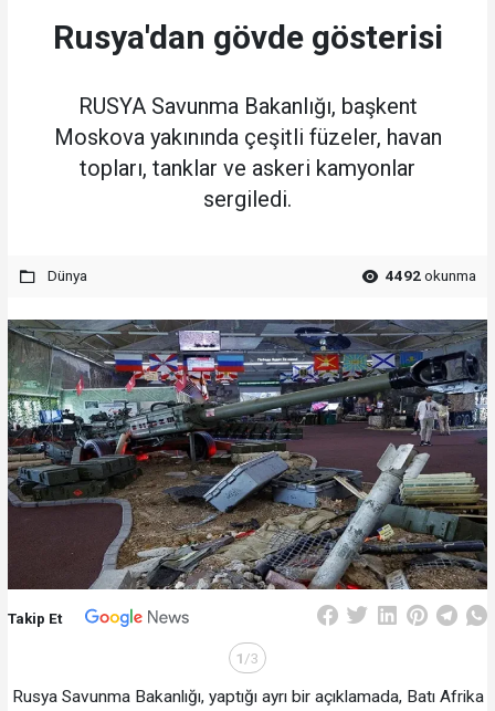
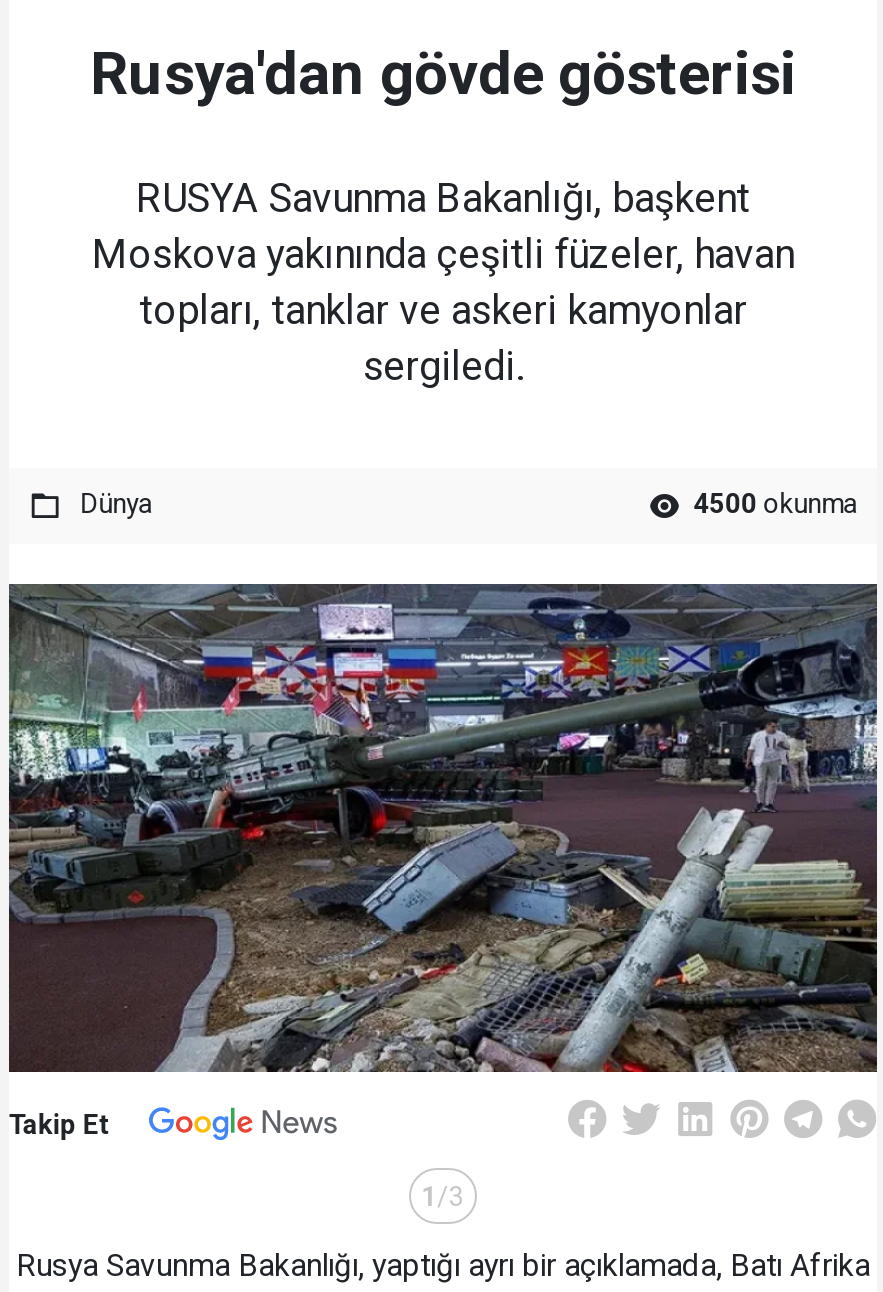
[386,266,476,283] 4492 okunma -> [693,487,857,519] 4500 okunma

